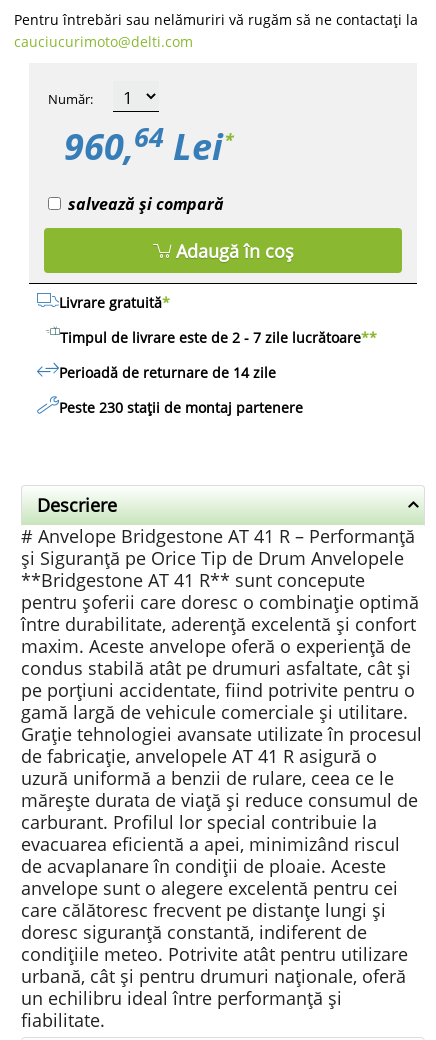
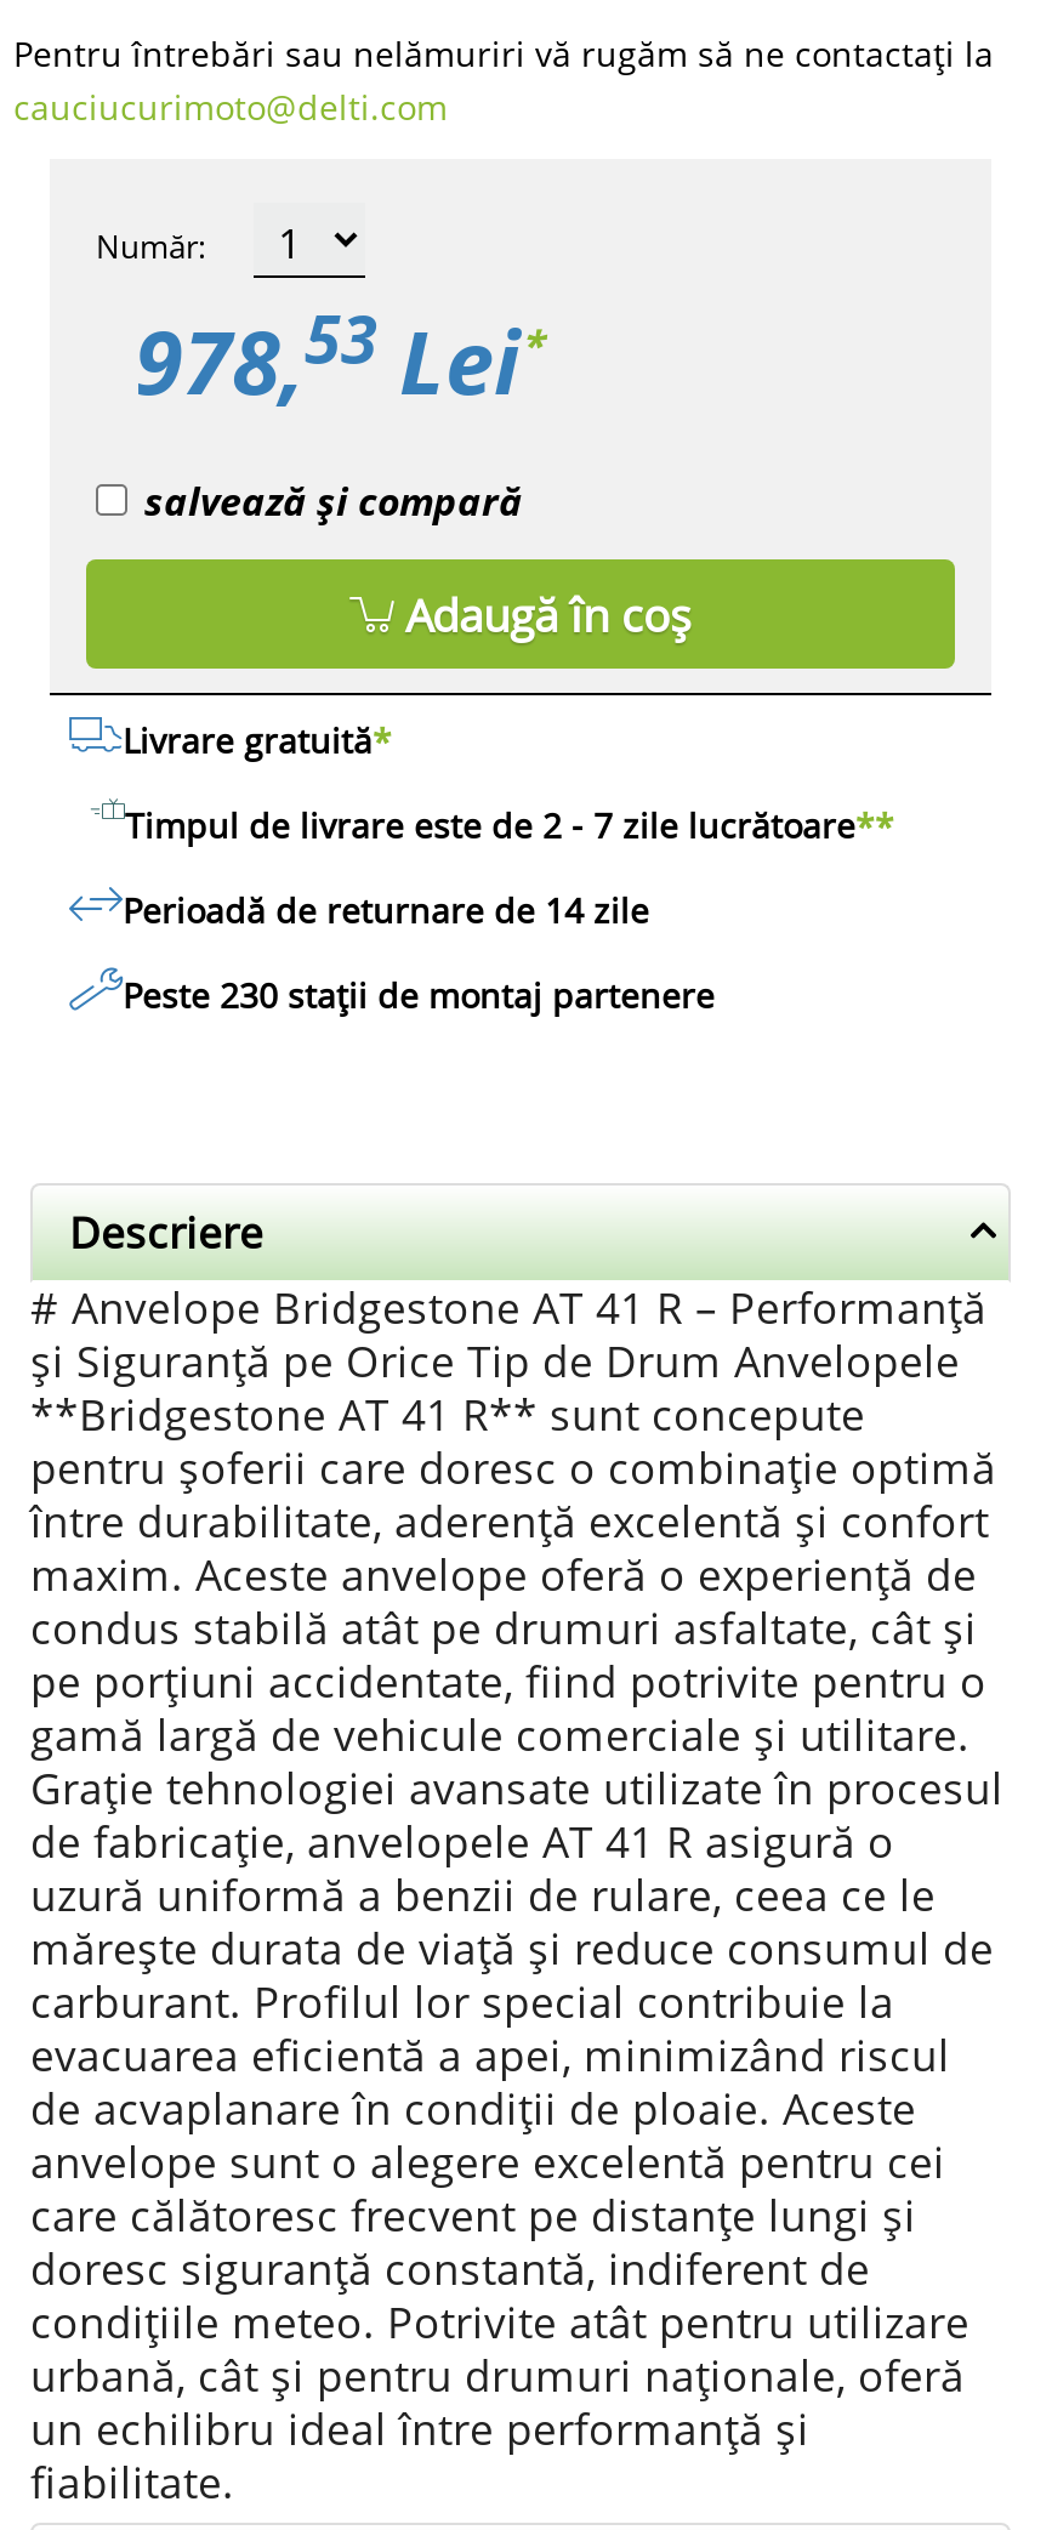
[64,117,232,171] 960,64 Lei* -> [135,291,542,421] 978,53 Lei*

